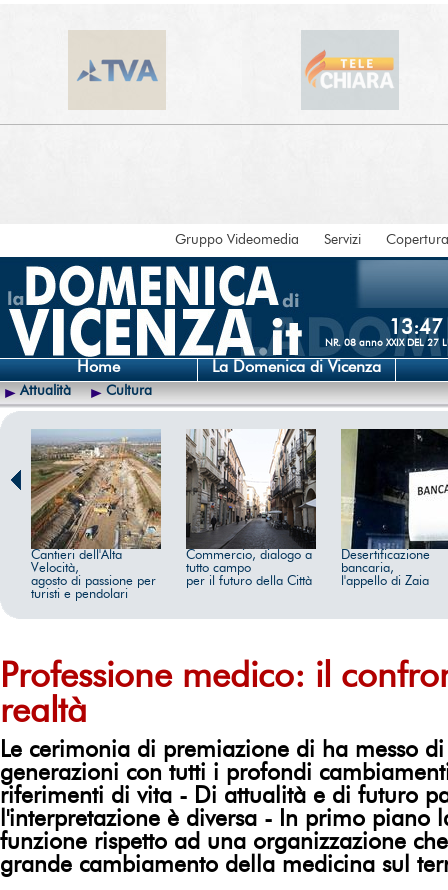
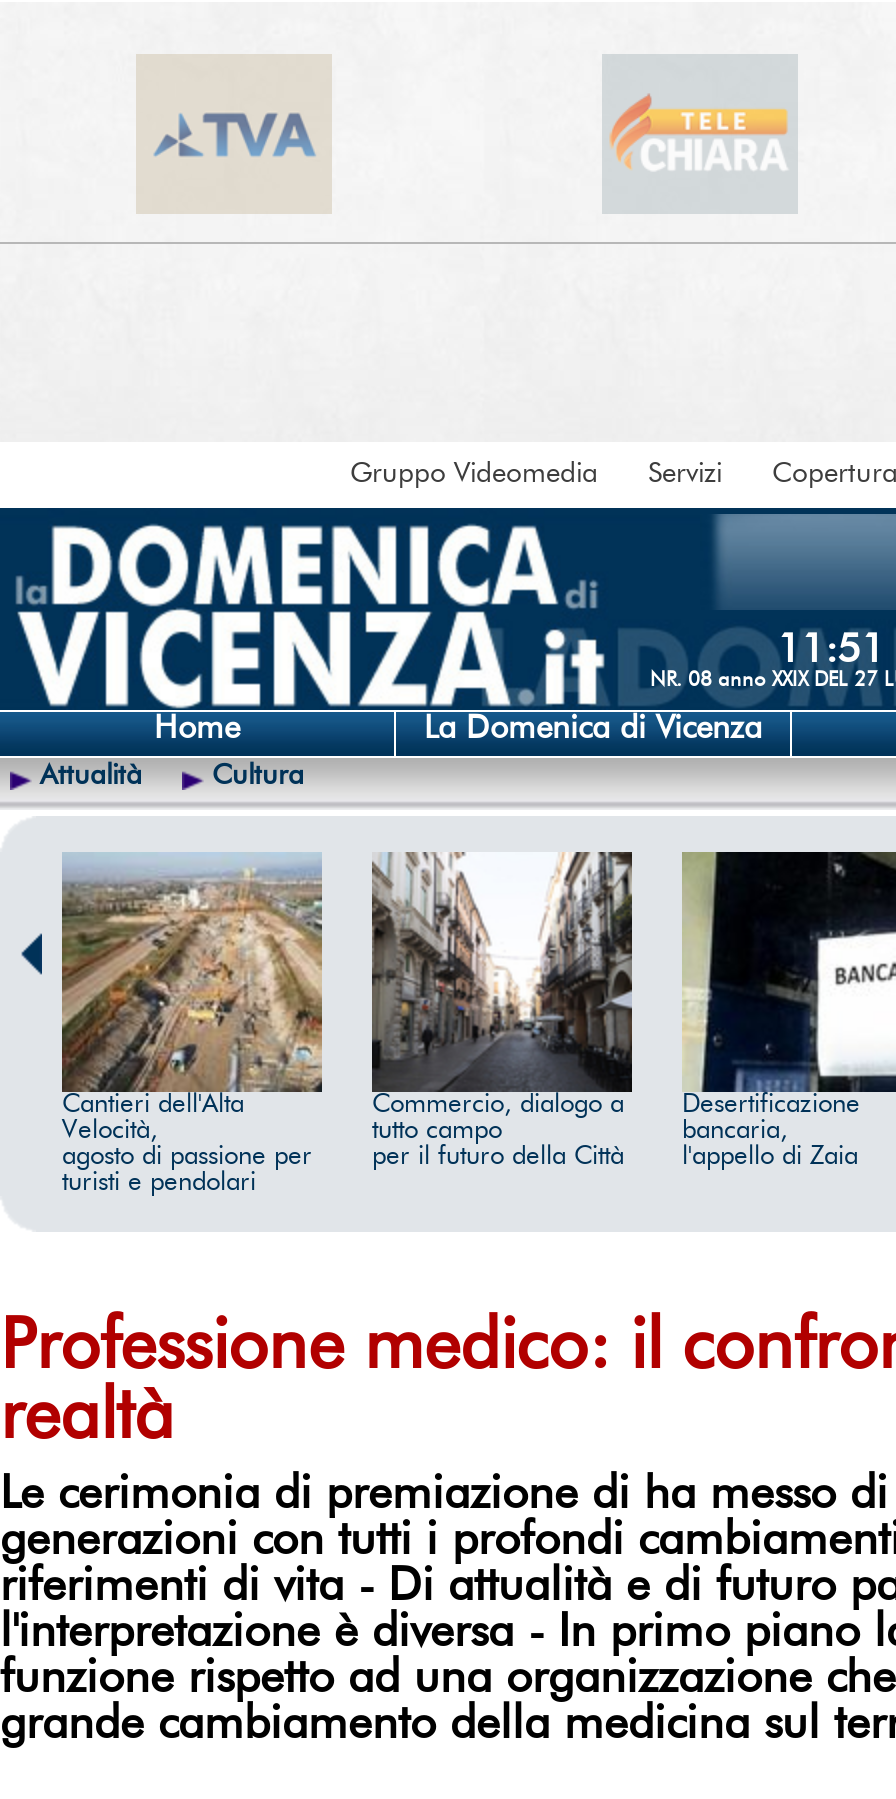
[388,318,442,338] 13:47 -> [777,630,885,670] 11:51

